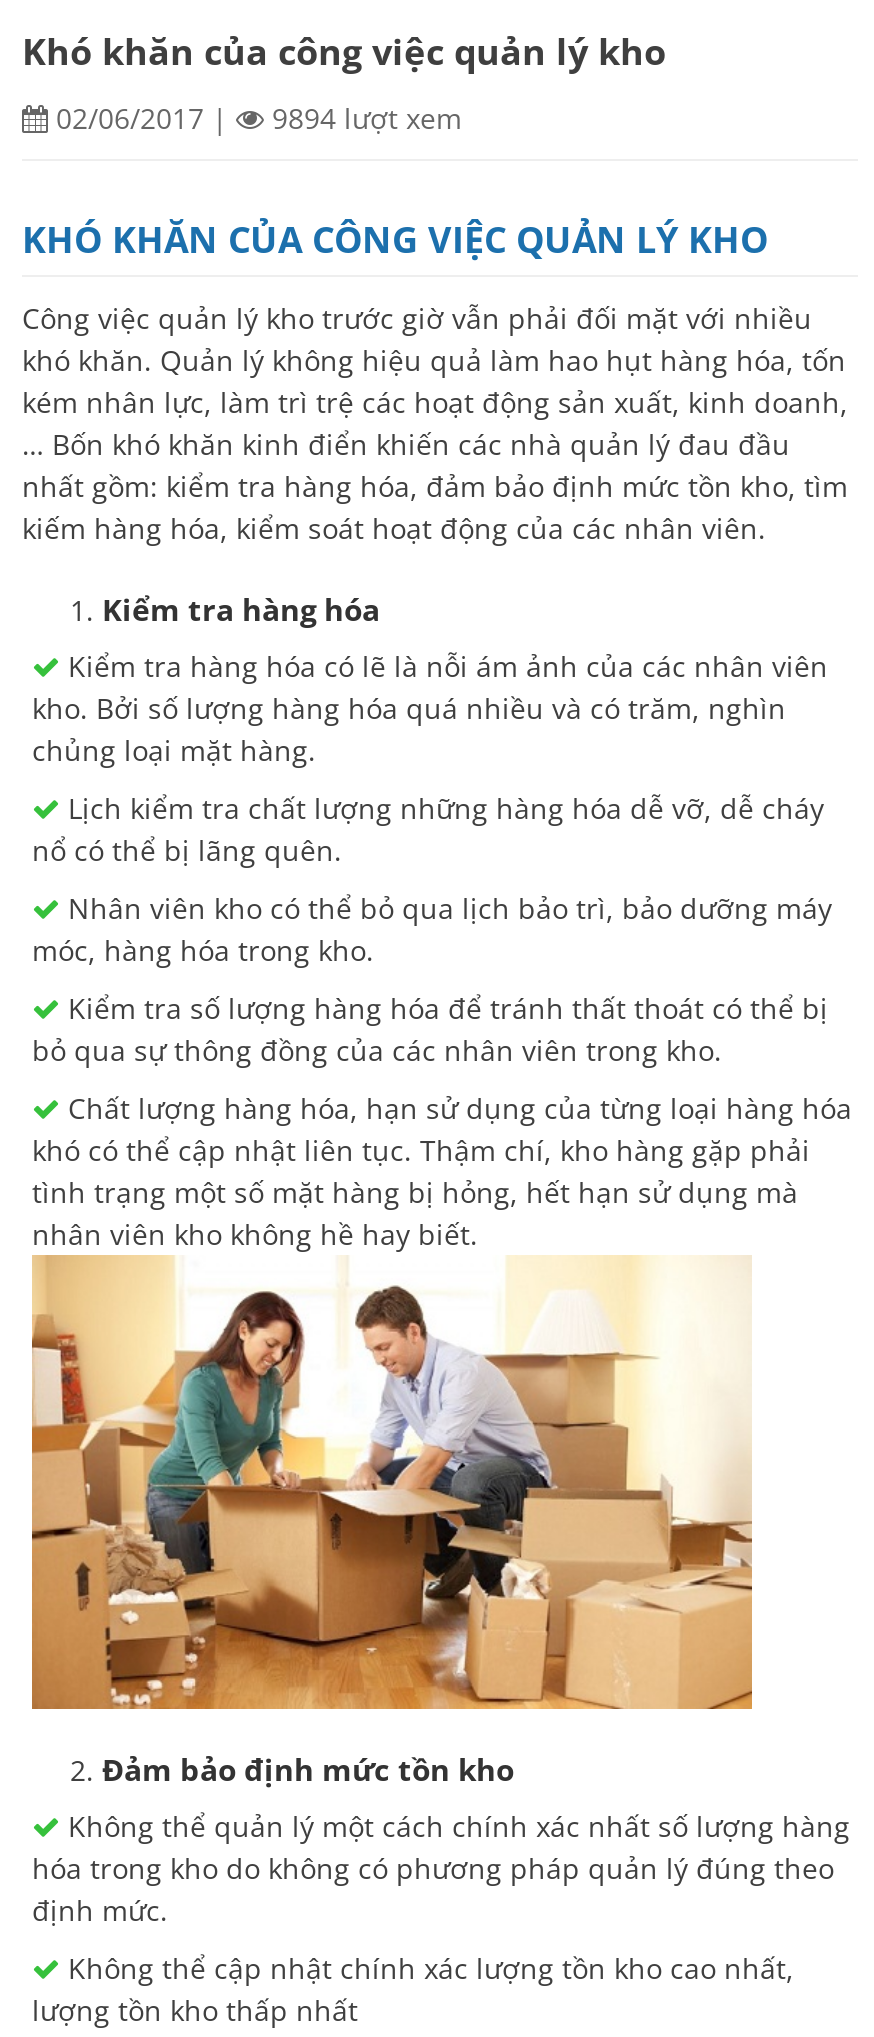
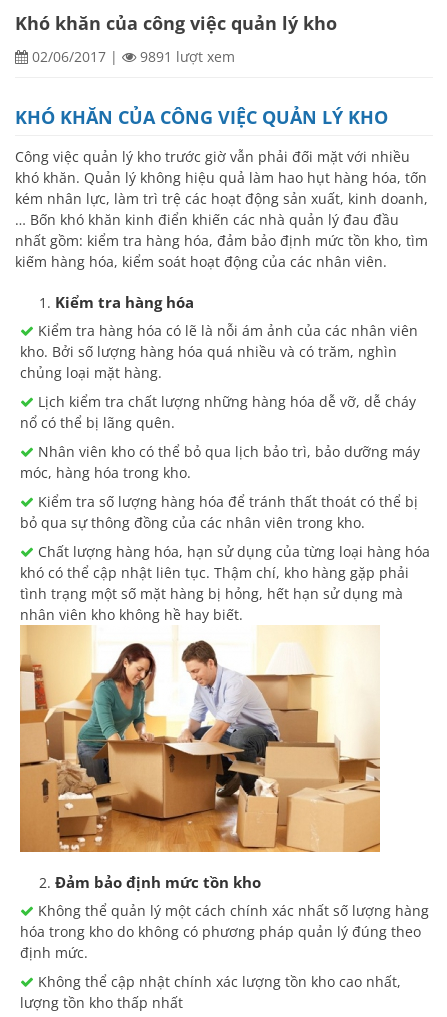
[264,99,462,137] 9894 lượt xem -> [136,47,235,66] 9891 lượt xem

